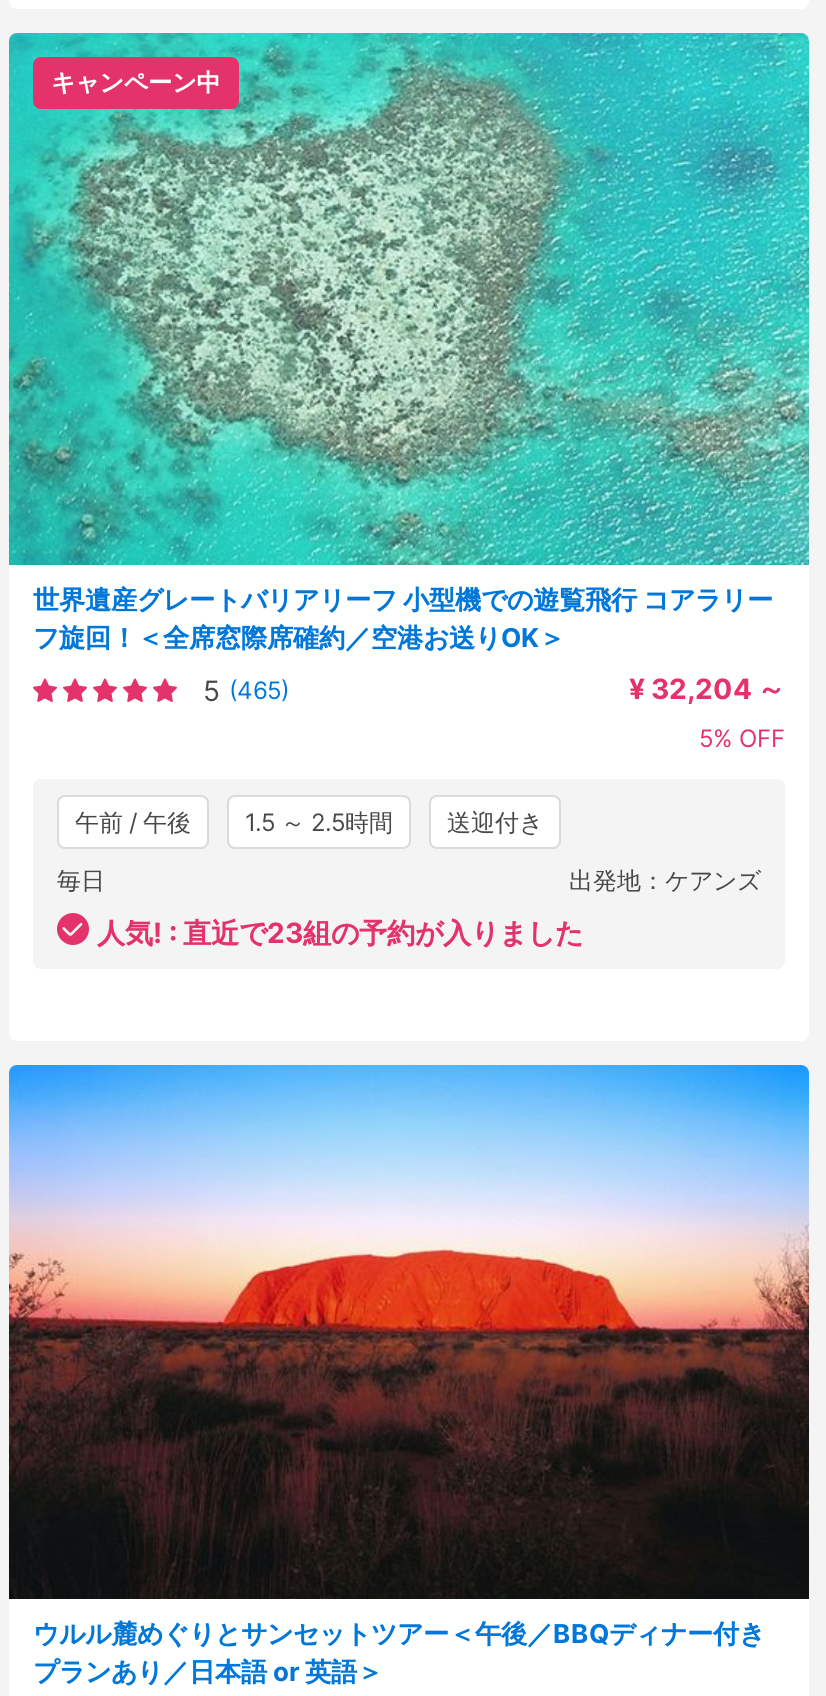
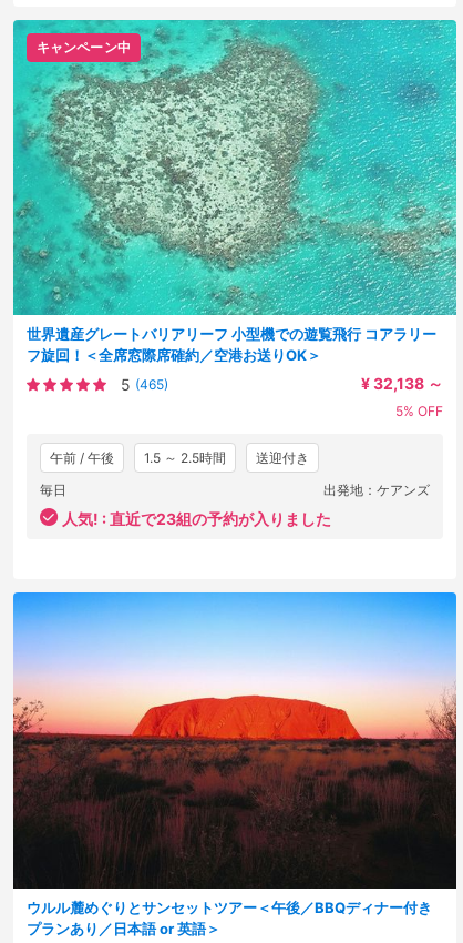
[629,671,785,705] ¥ 32,204～ -> [361,374,443,393] ¥ 32,138～

